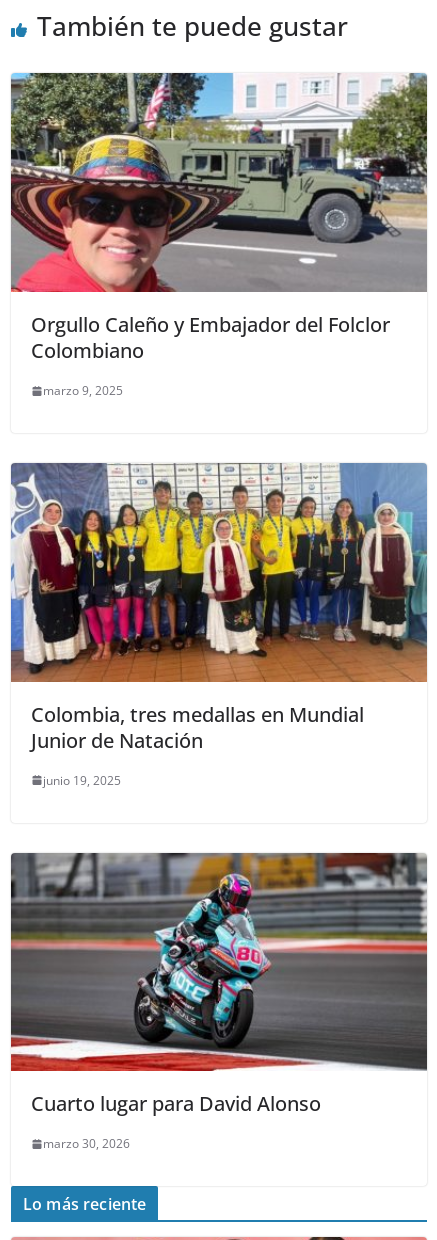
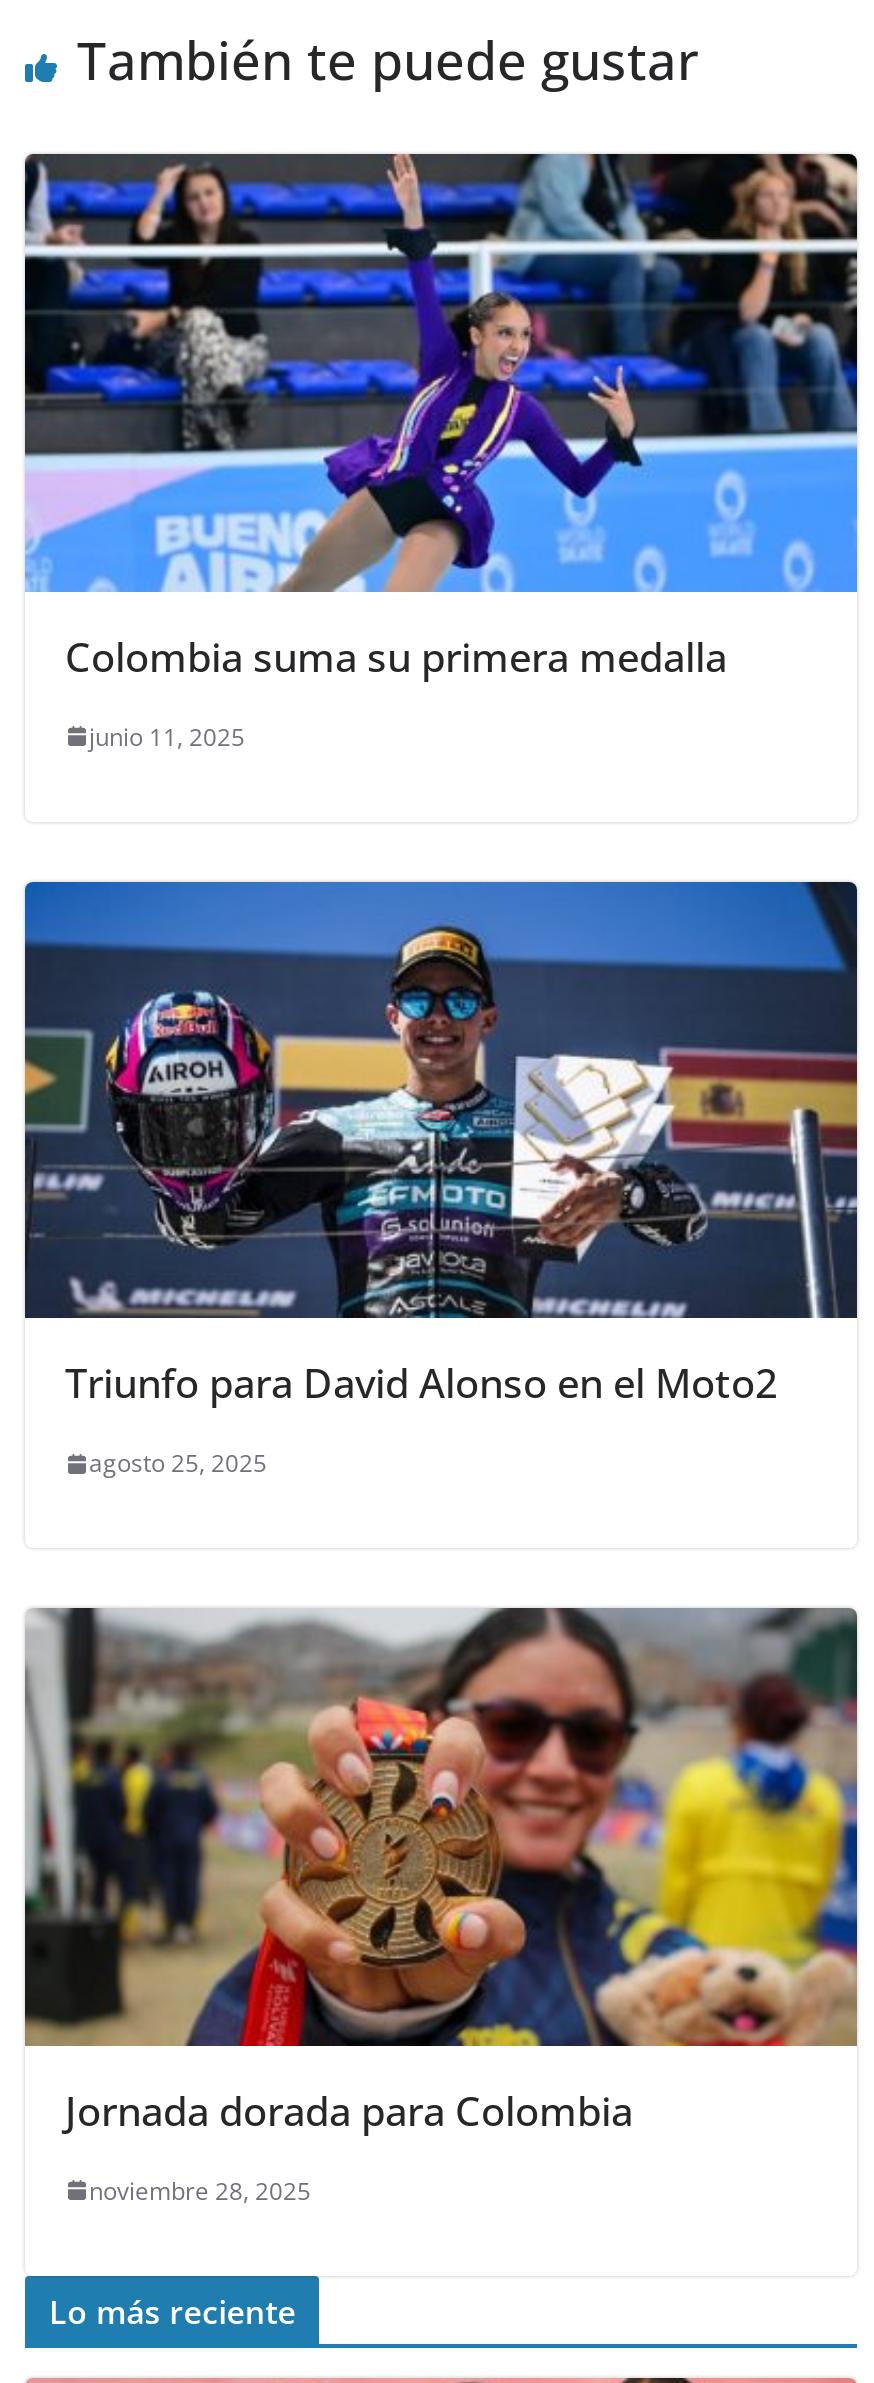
[10,72,428,364] [image] | Orgullo Caleño y Embajador del Folclor | Colombiano -> [23,151,859,683] [image] | Colombia suma su primera medalla
[43,382,123,399] marzo 9, 2025 -> [89,719,245,753] junio 11, 2025
[10,462,428,754] [image] | Colombia, tres medallas en Mundial | Junior de Natación -> [23,879,859,1410] [image] | Triunfo para David Alonso en el Moto2
[43,772,121,789] junio 19, 2025 -> [89,1446,267,1480] agosto 25, 2025
[10,852,428,1117] [image] | Cuarto lugar para David Alonso -> [25,1607,859,2138] [image] | Jornada dorada para Colombia
[43,1135,130,1152] marzo 30, 2026 -> [89,2174,311,2208] noviembre 28, 2025

